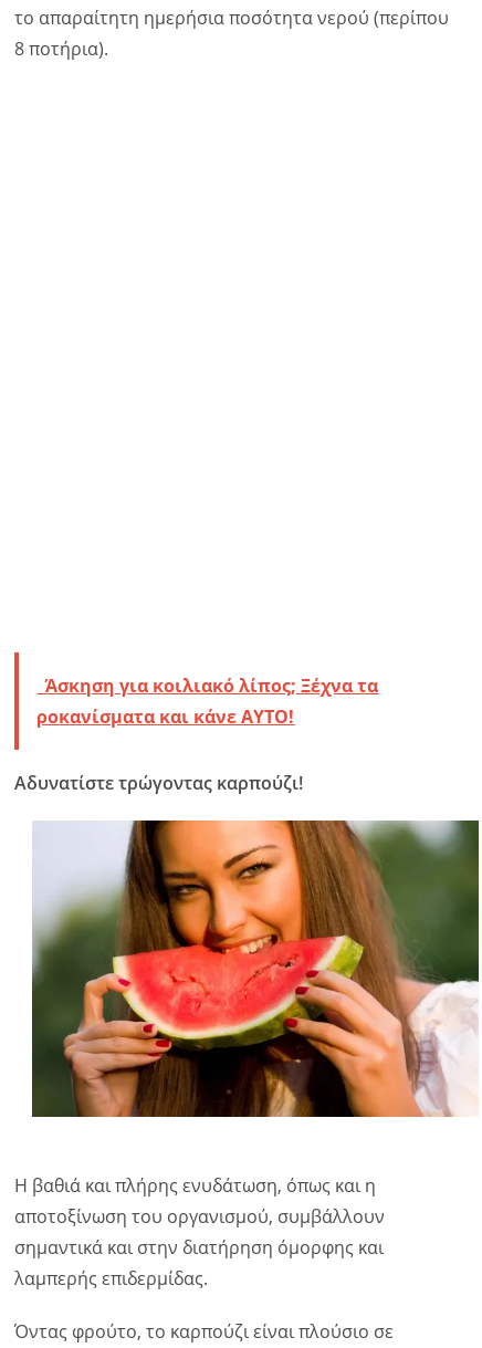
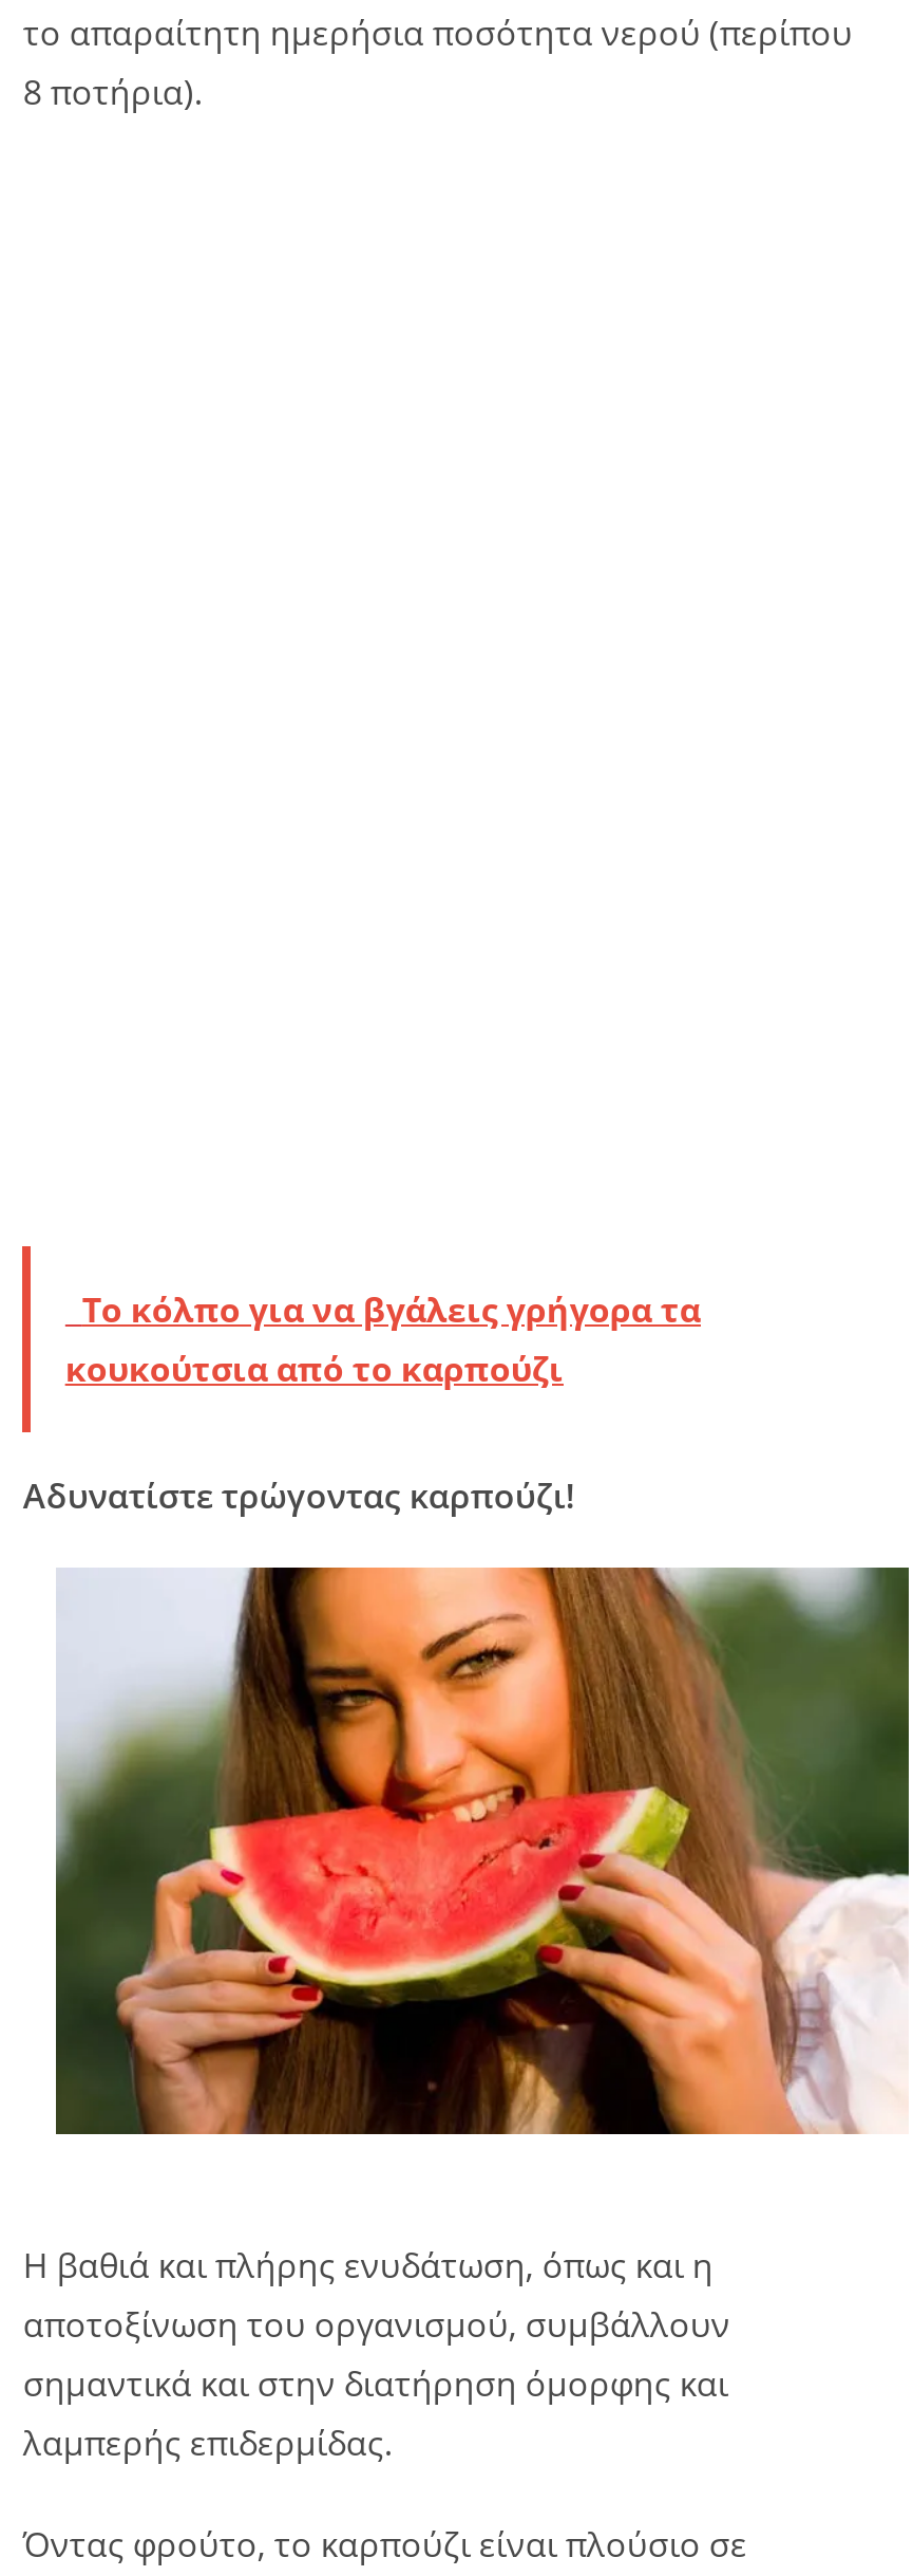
[37,673,379,728] Άσκηση για κοιλιακό λίπος; Ξέχνα τα | ροκανίσματα και κάνε ΑΥΤΟ! -> [65,1286,701,1391] Το κόλπο για να βγάλεις γρήγορα τα | κουκούτσια από το καρπούζι

